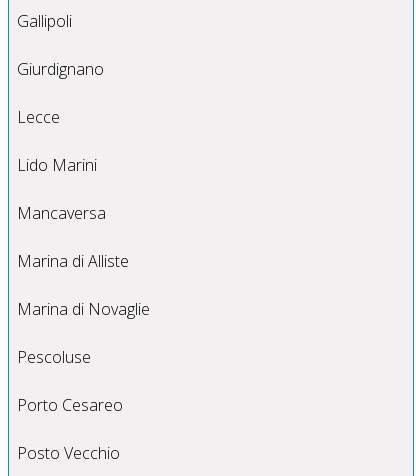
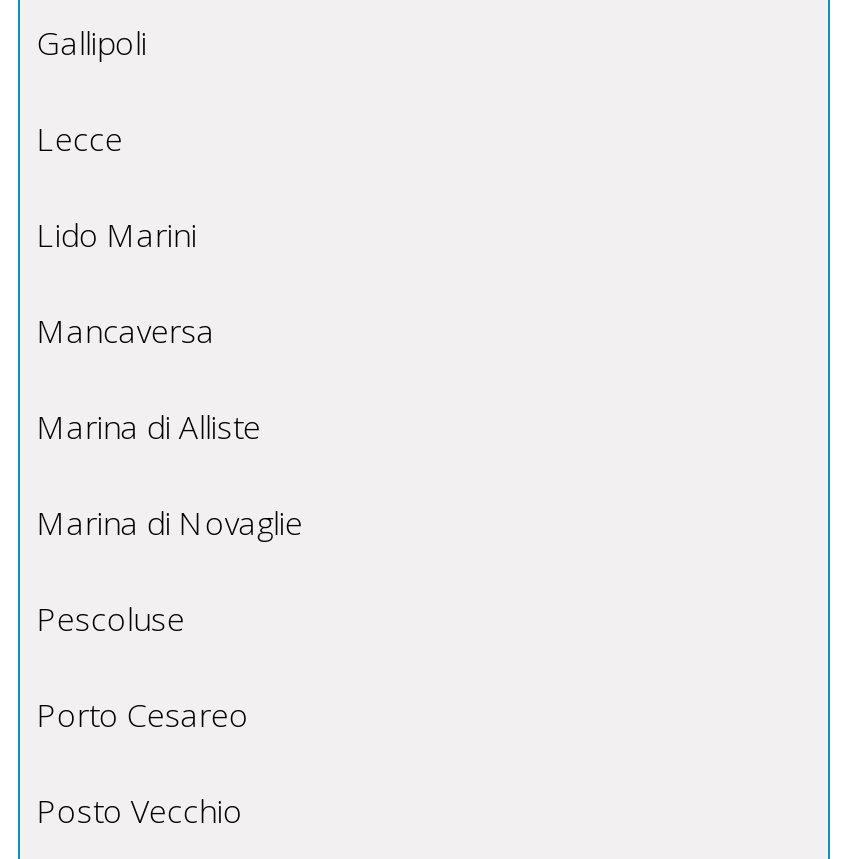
[17,58,104,80] Giurdignano -> none

